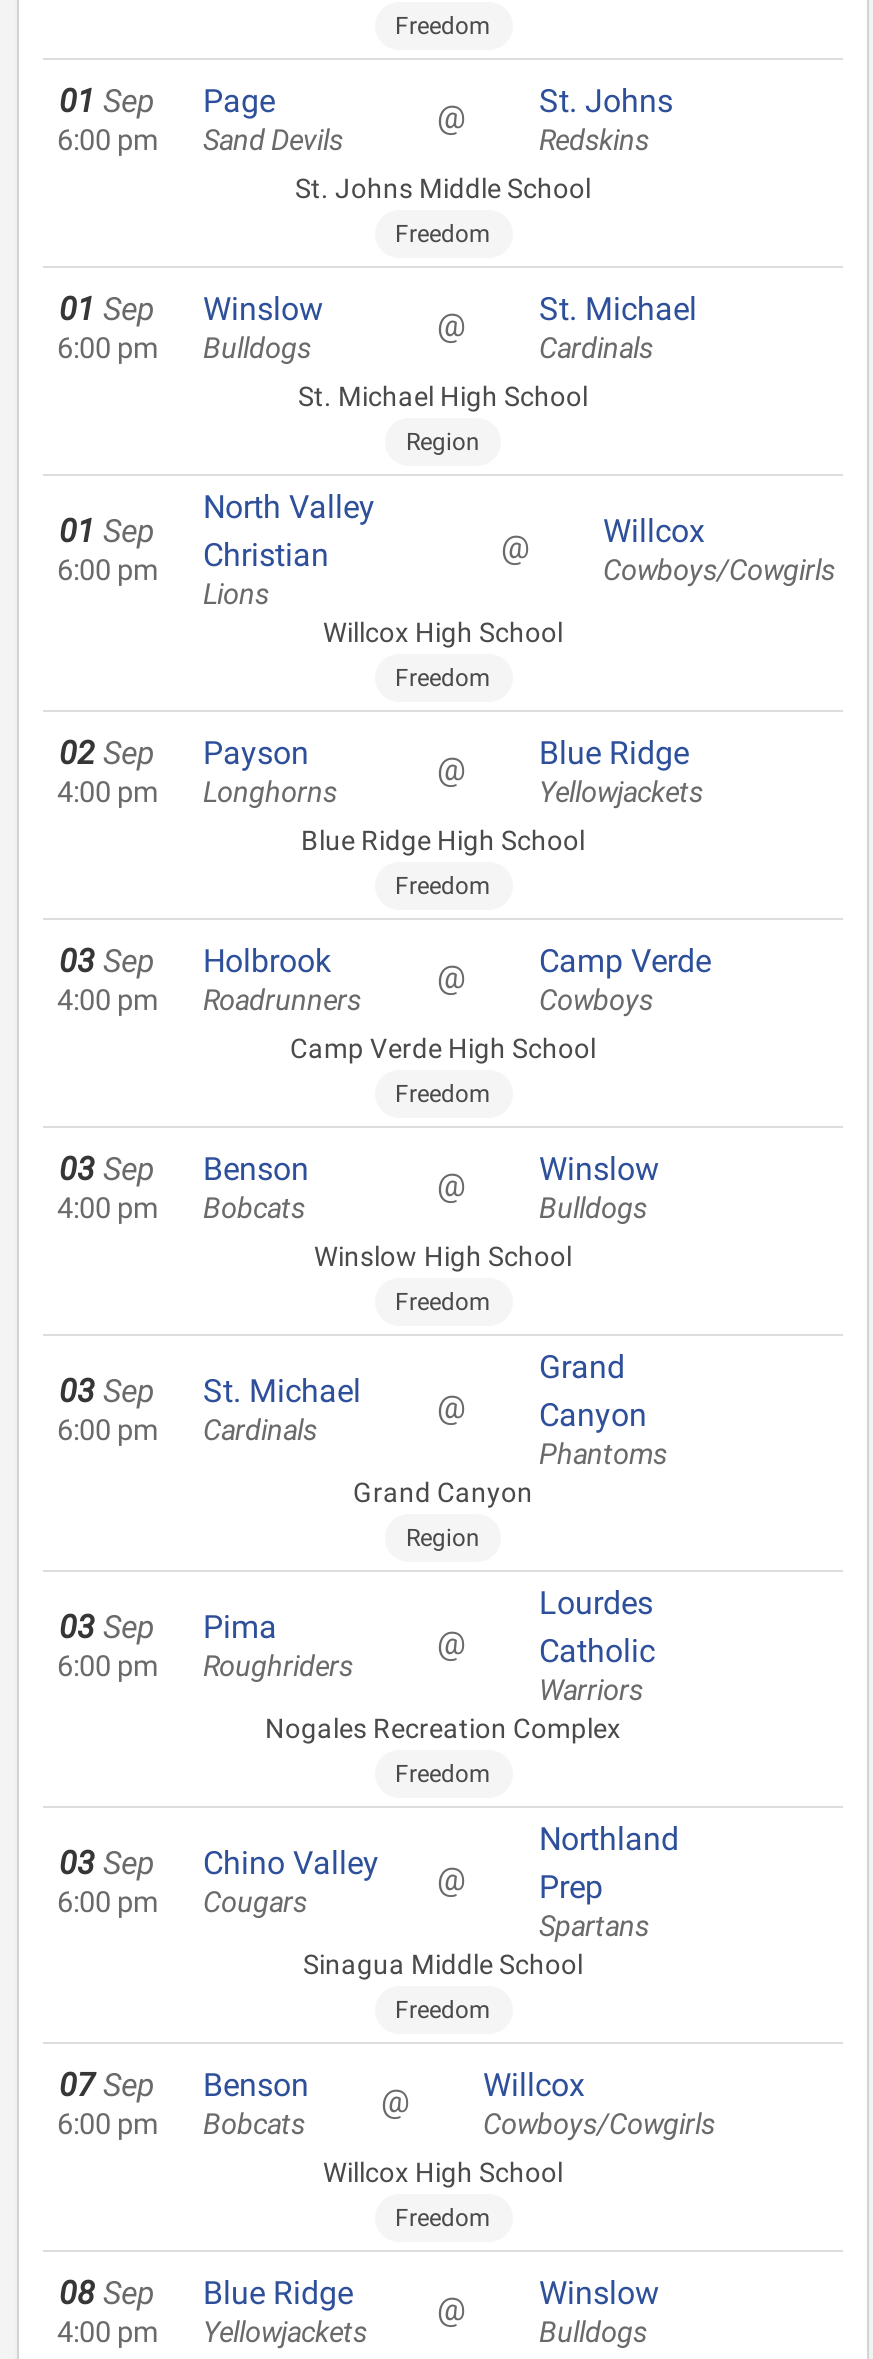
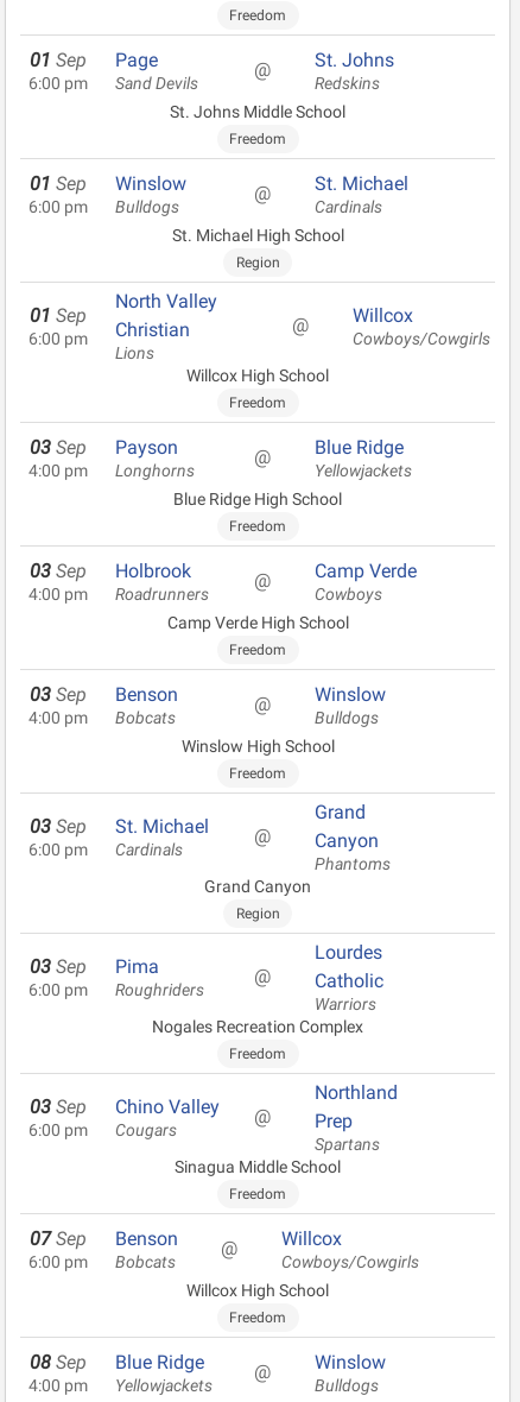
[59,734,309,772] 02 Sep Payson -> [30,436,178,459] 03 Sep Payson

